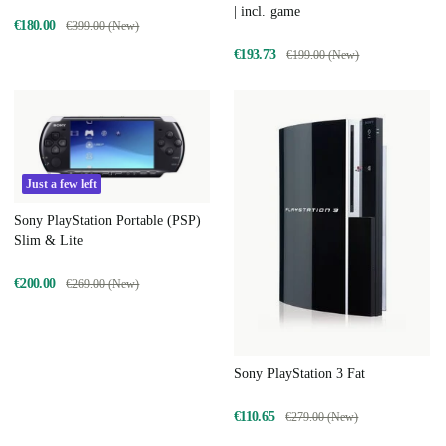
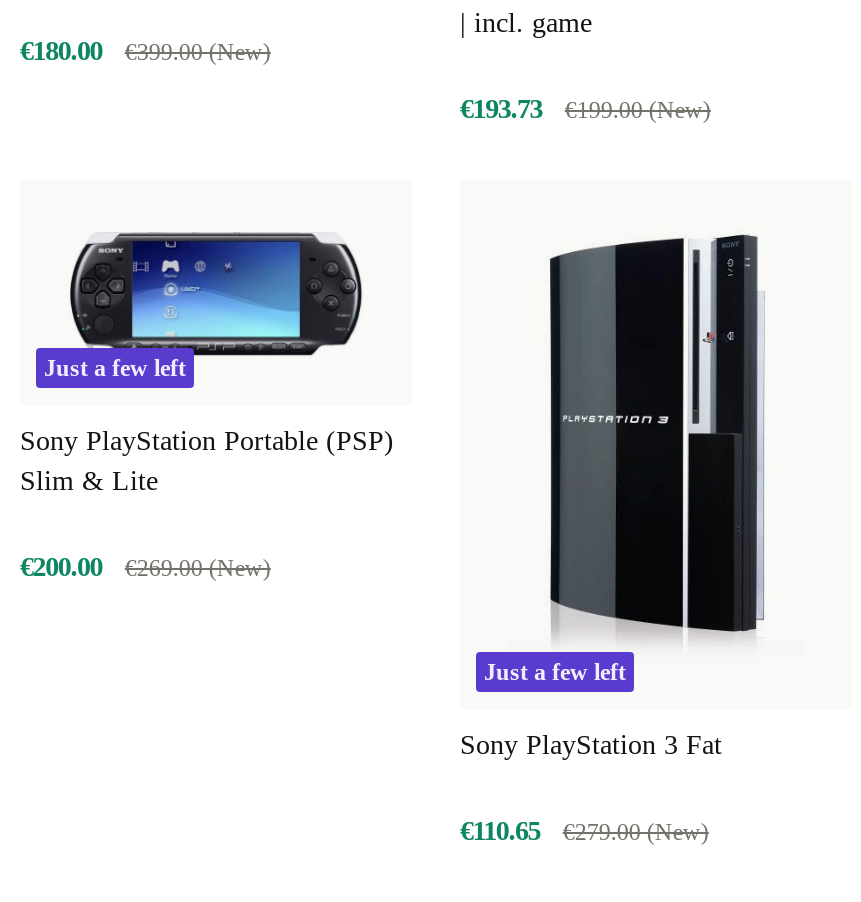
none -> [484,659,626,687] Just a few left

